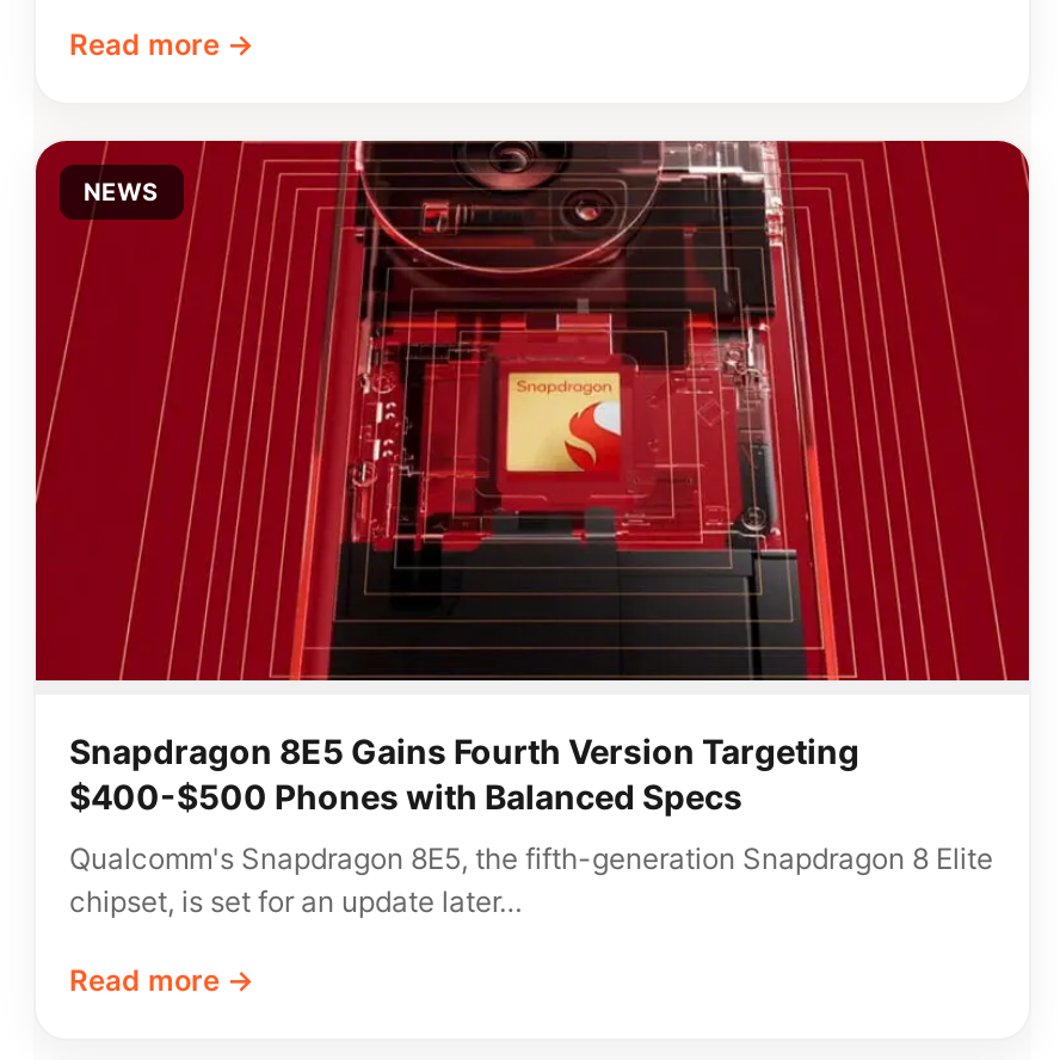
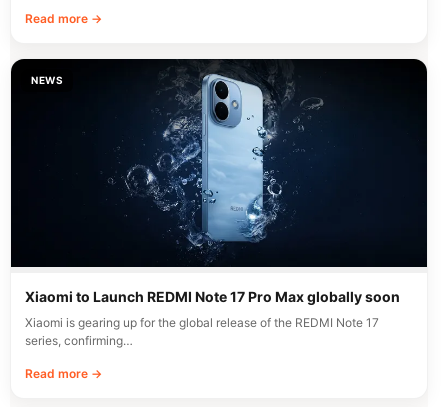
[33,140,1031,817] [image] | Snapdragon 8E5 Gains Fourth Version Targeting | $400-$500 Phones with Balanced Specs -> [10,58,428,305] [image] | Xiaomi to Launch REDMI Note 17 Pro Max globally soon
[69,841,993,920] Qualcomm's Snapdragon 8E5, the fifth-generation Snapdragon 8 Elite | chipset, is set for an update later… -> [25,315,379,348] Xiaomi is gearing up for the global release of the REDMI Note 17 | series, confirming…

